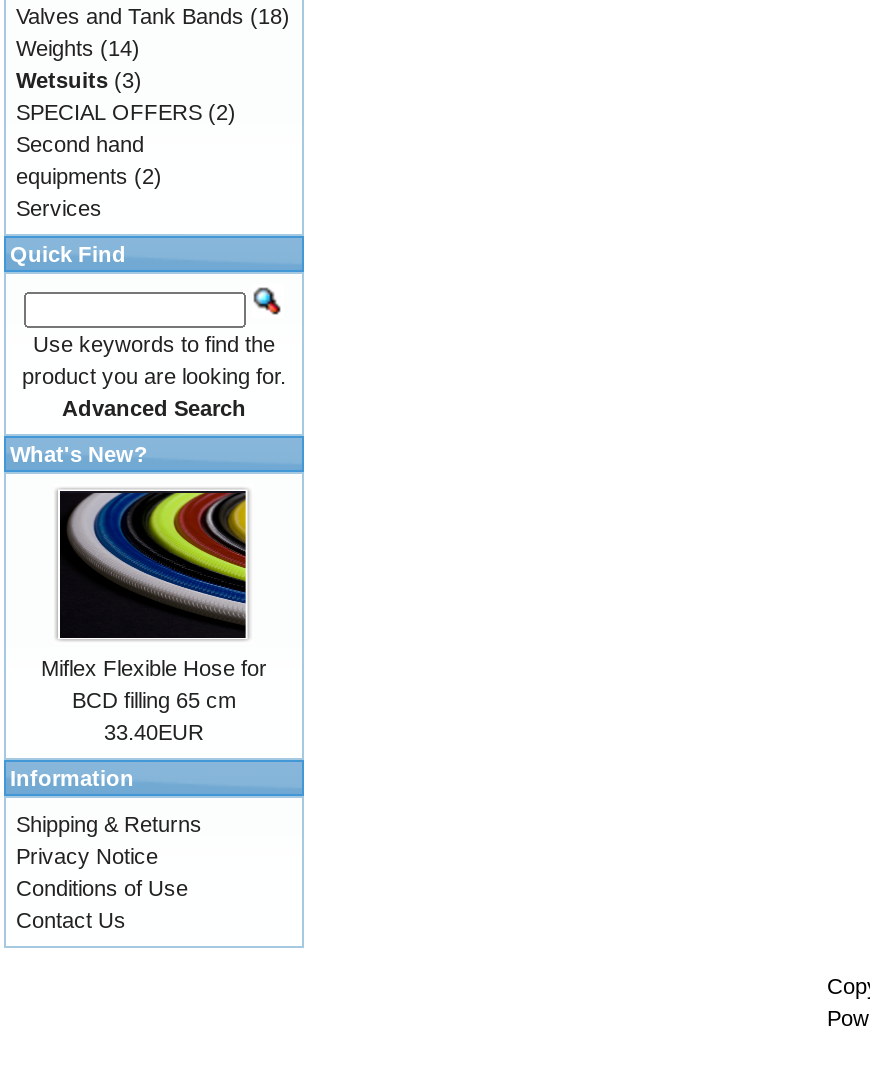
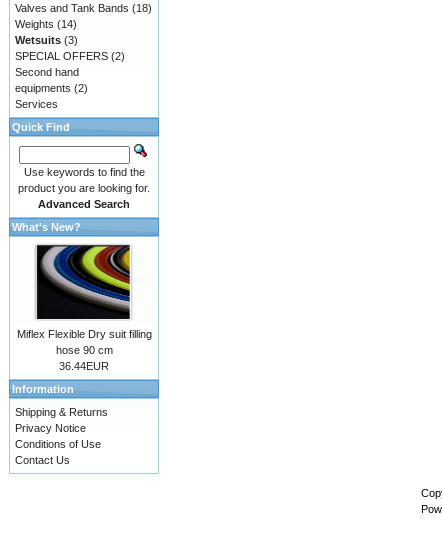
[41,656,267,744] Miflex Flexible Hose for | BCD filling 65 cm | 33.40EUR -> [16,328,151,372] Miflex Flexible Dry suit filling | hose 90 cm | 36.44EUR

